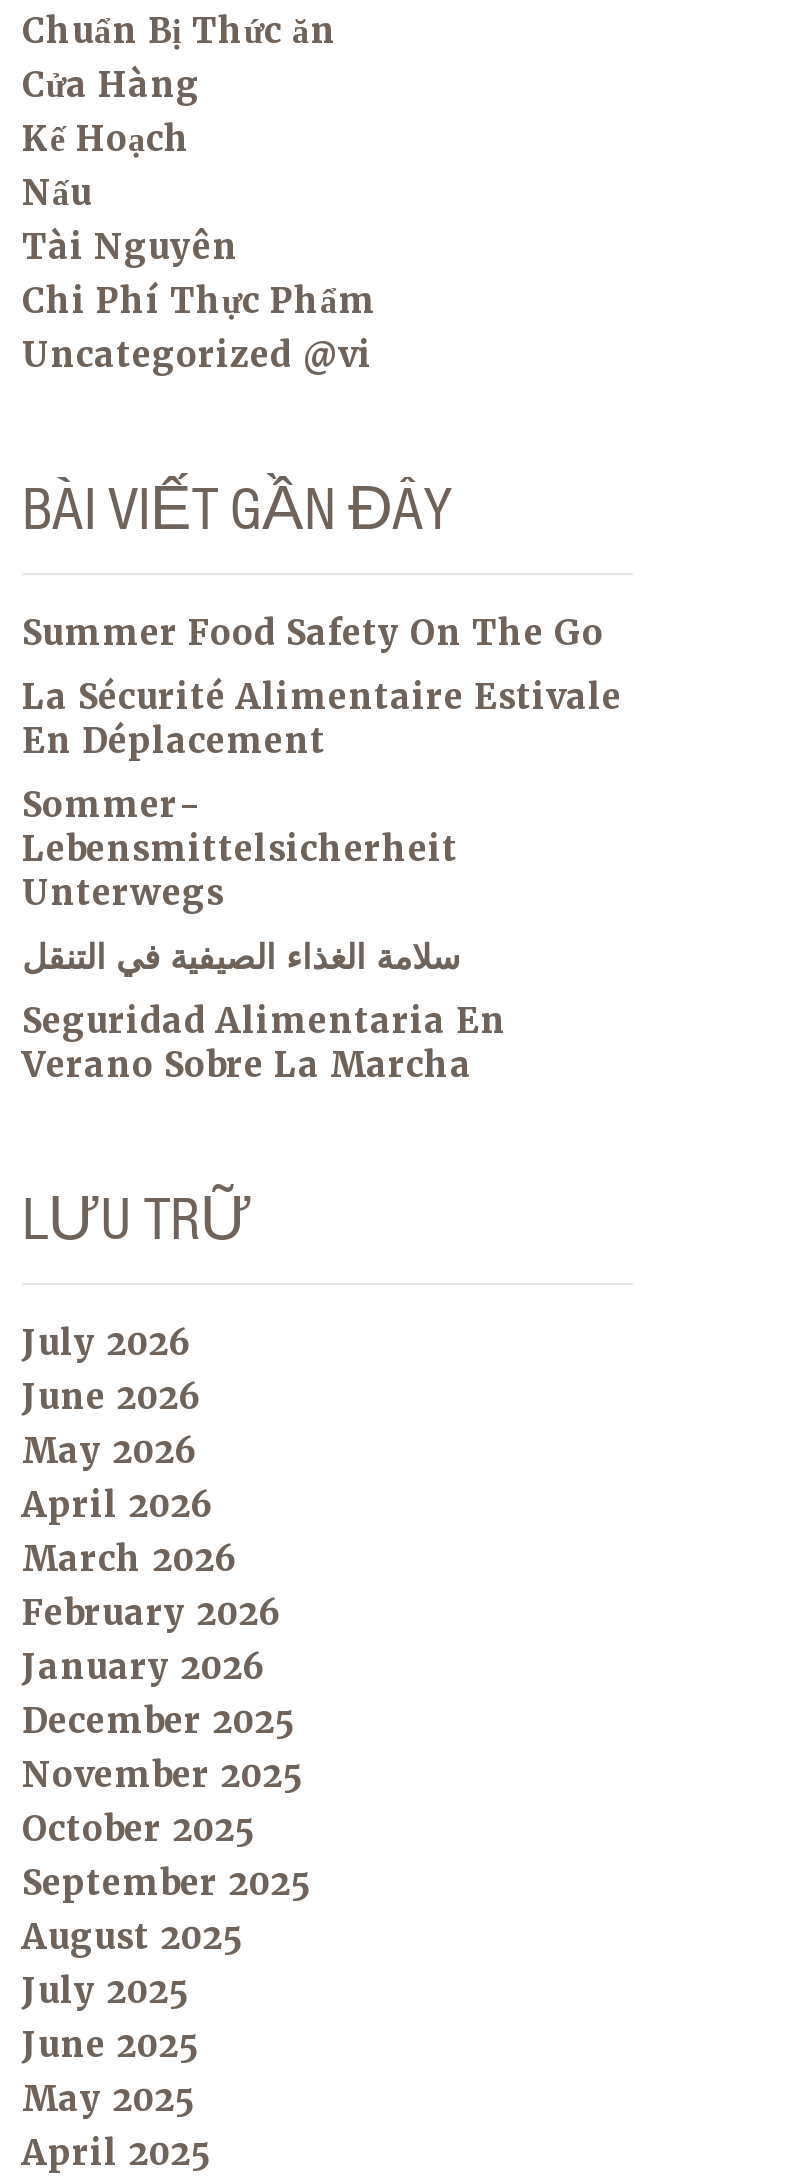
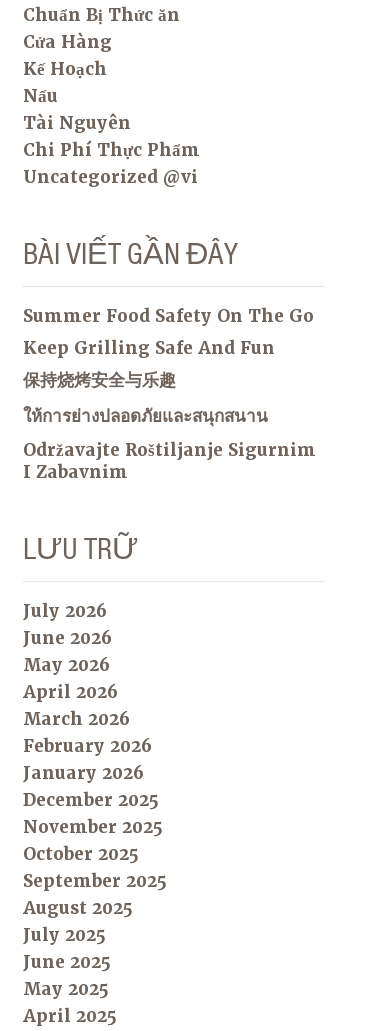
[22,674,622,762] La Sécurité Alimentaire Estivale | En Déplacement -> [23,337,275,359] Keep Grilling Safe And Fun
[22,782,458,914] Sommer- | Lebensmittelsicherheit | Unterwegs -> [23,369,176,391] 保持烧烤安全与乐趣
[22,934,460,978] سلامة الغذاء الصيفية في التنقل -> [23,405,268,427] ให้การย่างปลอดภัยและสนุกสนาน
[22,998,506,1086] Seguridad Alimentaria En | Verano Sobre La Marcha -> [23,439,316,483] Održavajte Roštiljanje Sigurnim | I Zabavnim

